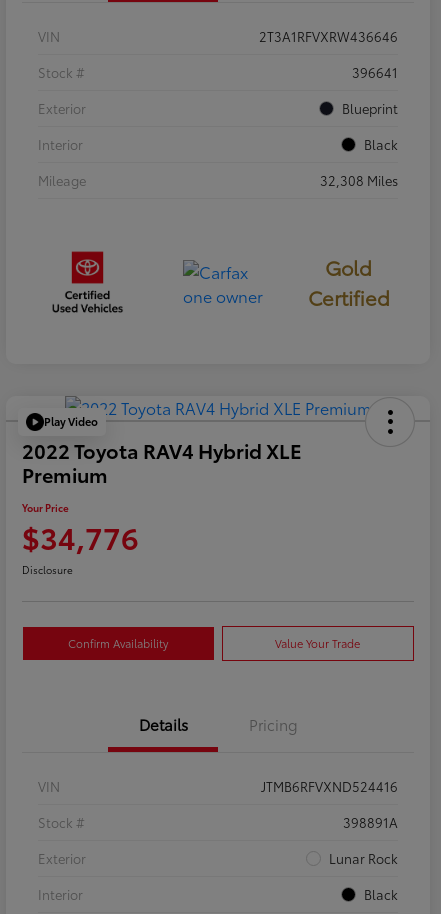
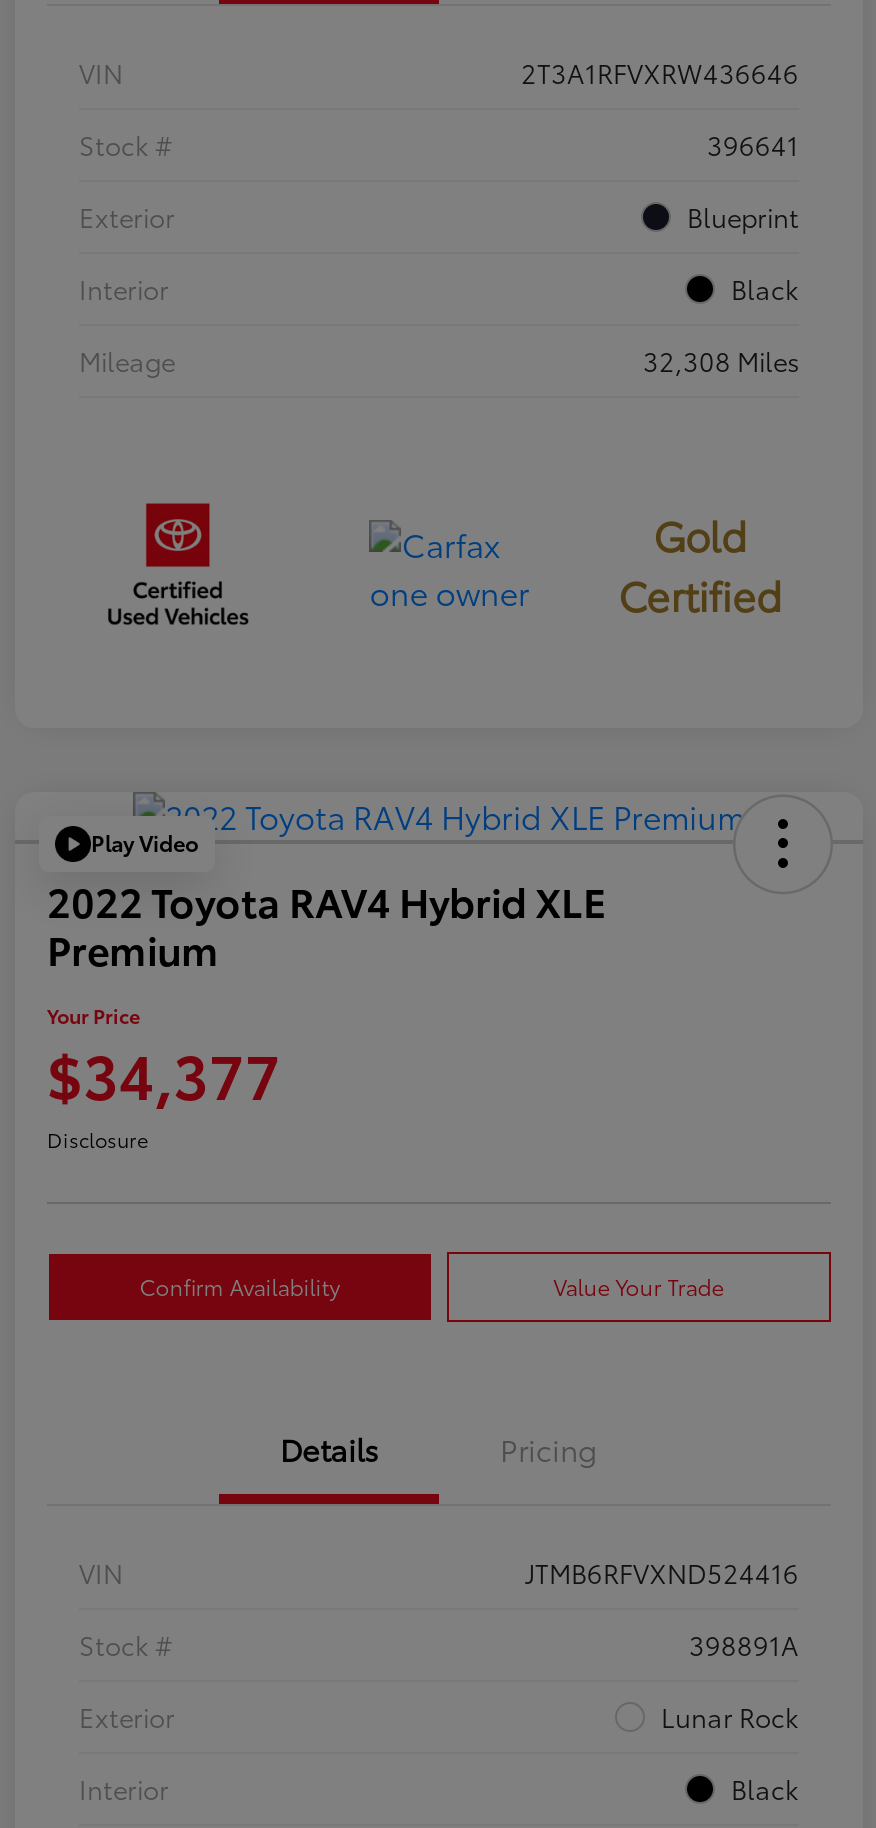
[22,515,139,558] $34,776 -> [47,1029,281,1115] $34,377

